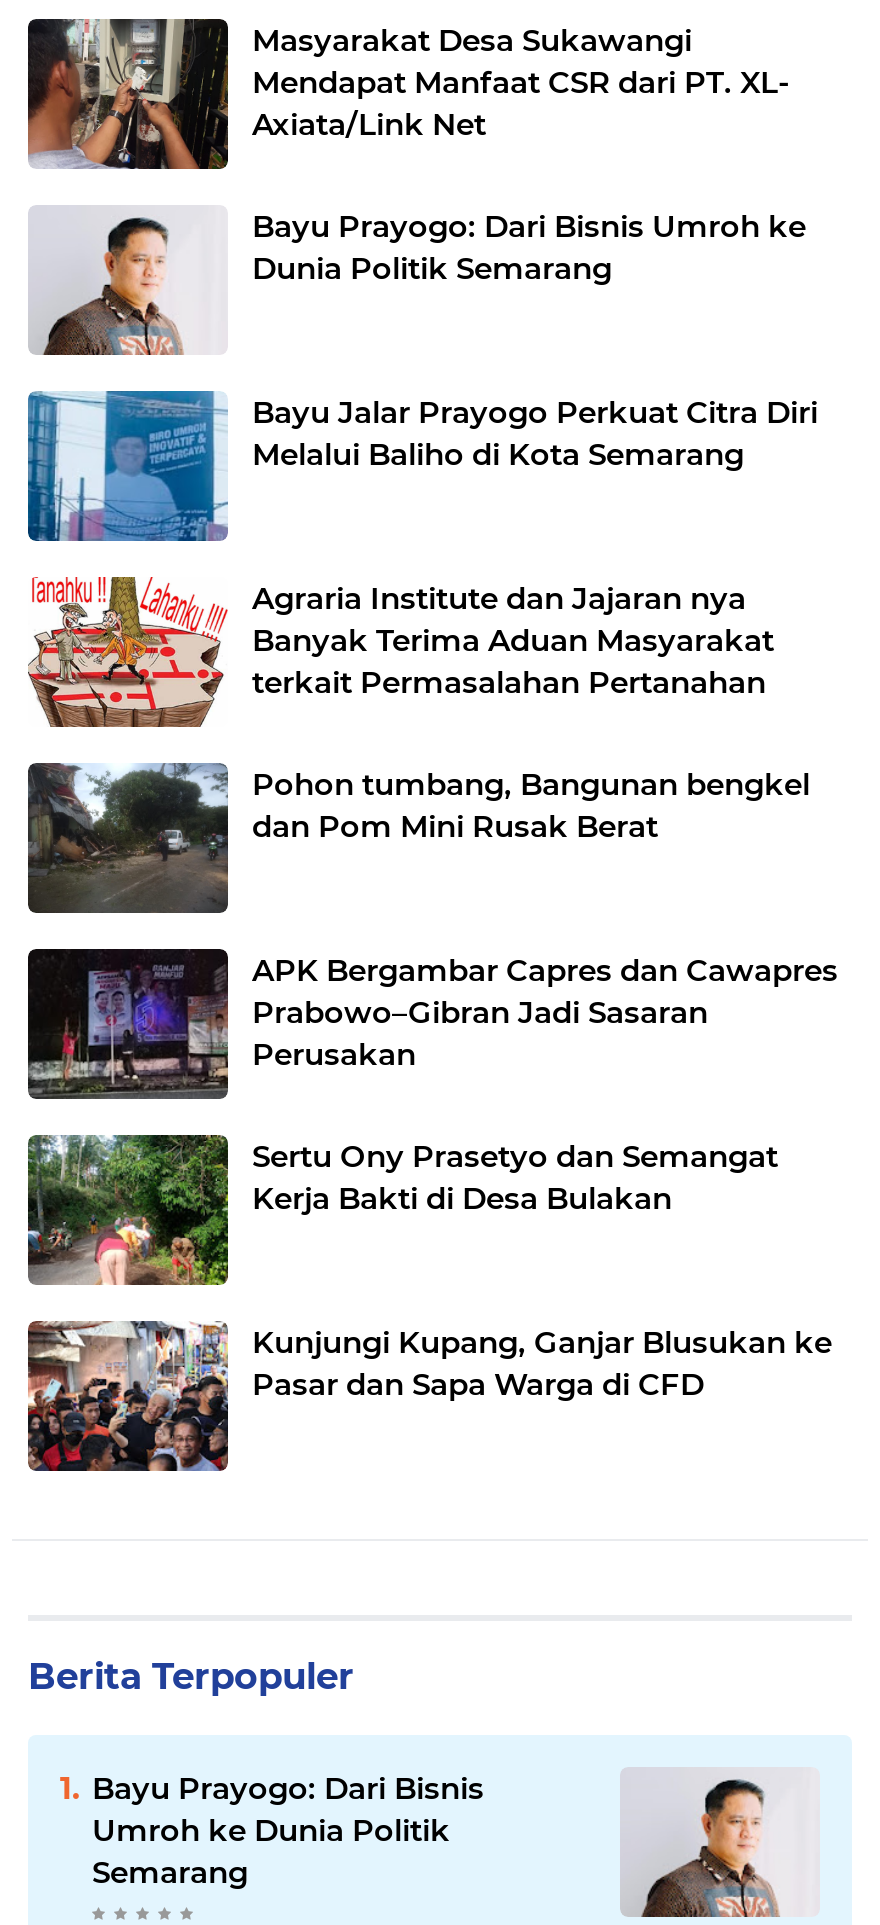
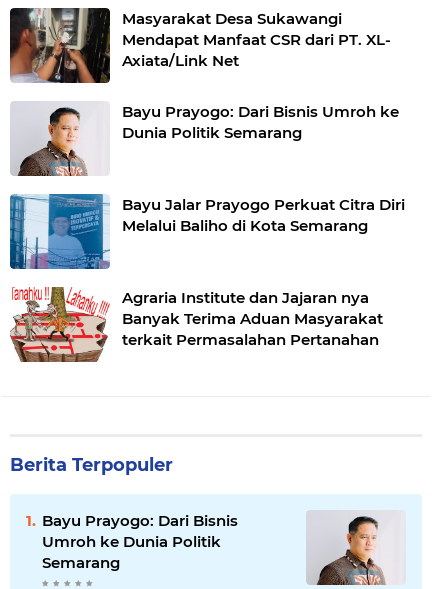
[26,763,810,915] [image] | Pohon tumbang, Bangunan bengkel | dan Pom Mini Rusak Berat -> none
[26,947,838,1216] [image] | APK Bergambar Capres dan Cawapres | Prabowo–Gibran Jadi Sasaran | Perusakan | Sertu Ony Prasetyo dan Semangat | Kerja Bakti di Desa Bulakan -> none
[26,1133,832,1402] [image] | Kunjungi Kupang, Ganjar Blusukan ke | Pasar dan Sapa Warga di CFD -> none
[26,1319,230,1473] [image] -> none

